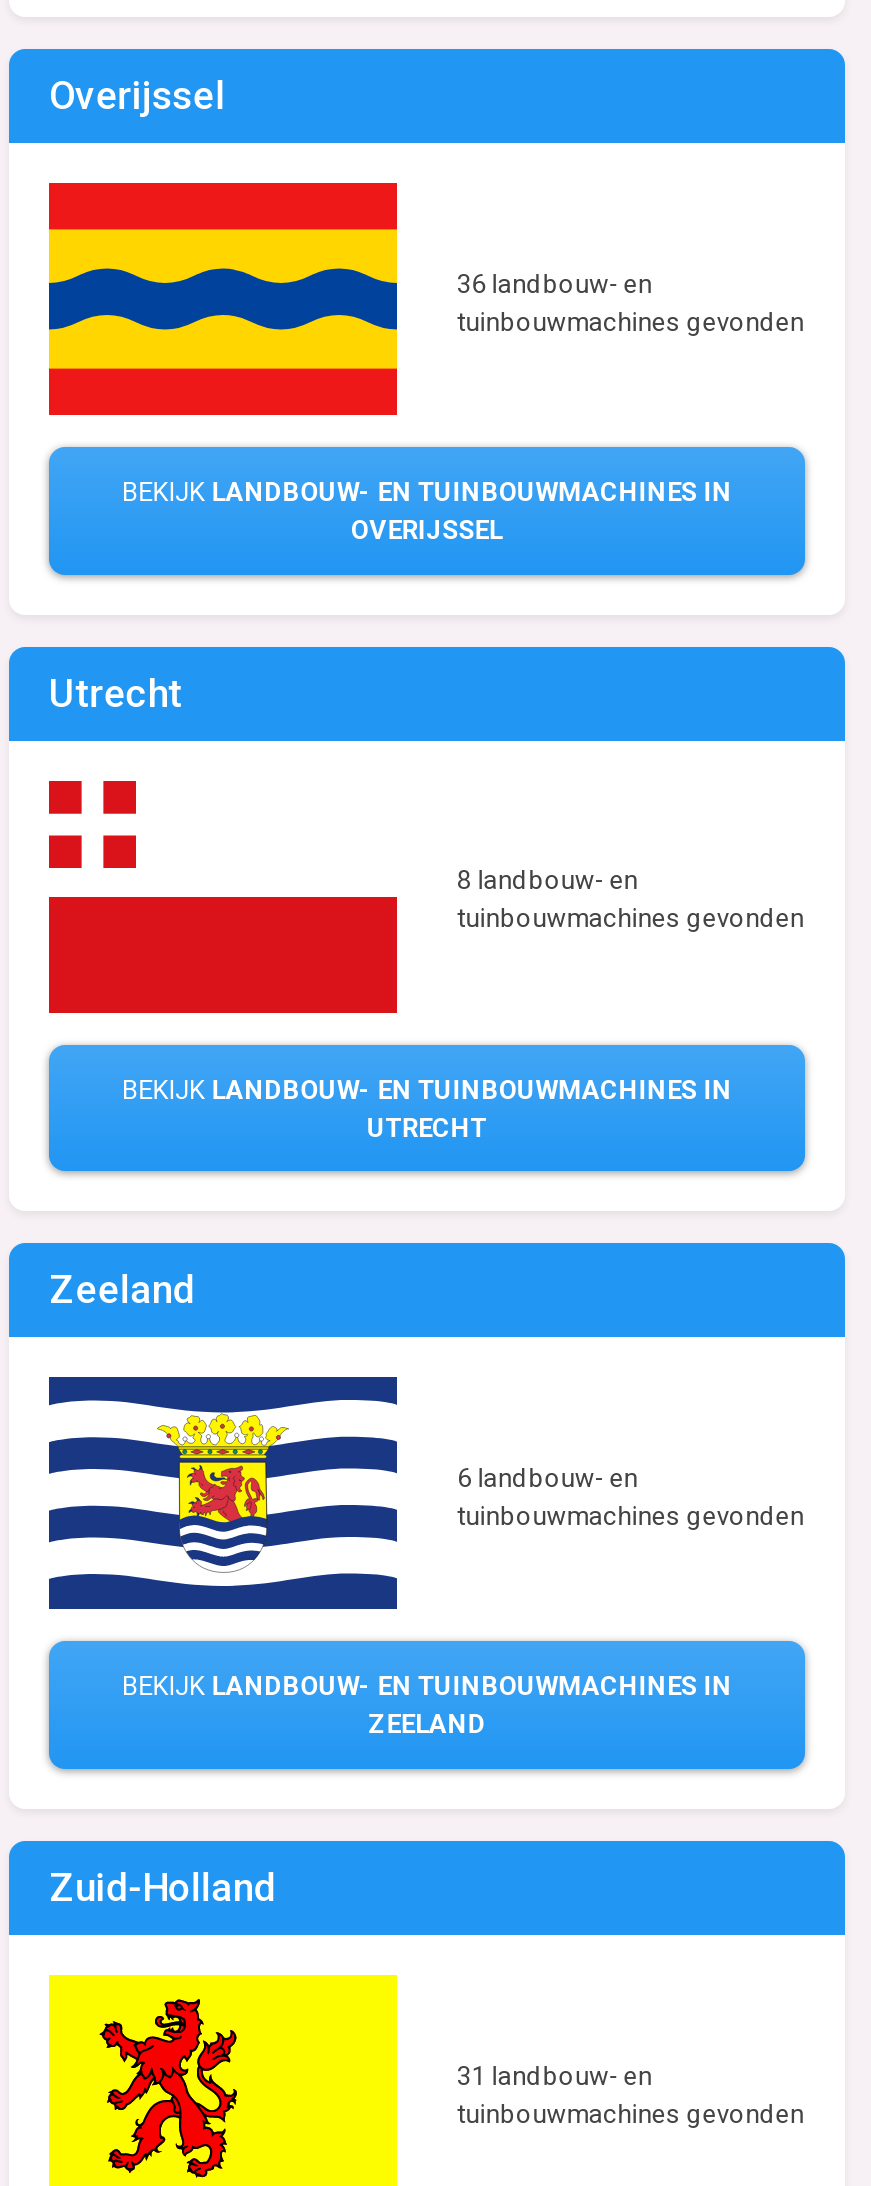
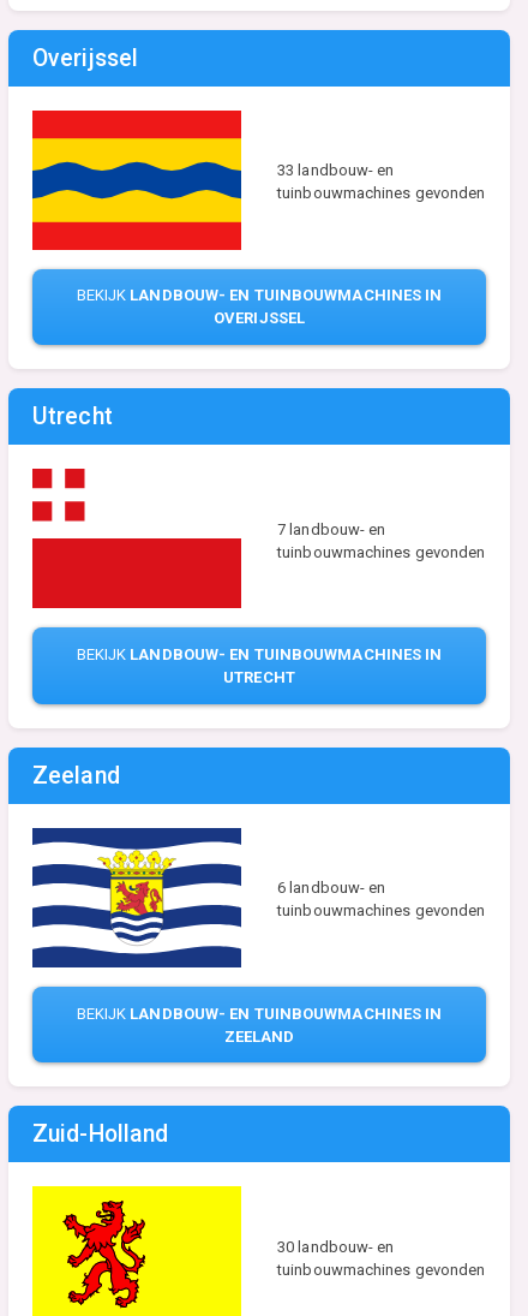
[457,268,652,298] 36 landbouw- en -> [277,161,394,179] 33 landbouw- en
[457,865,638,895] 8 landbouw- en -> [277,520,386,538] 7 landbouw- en
[457,2060,652,2090] 31 landbouw- en -> [277,1238,394,1256] 30 landbouw- en

